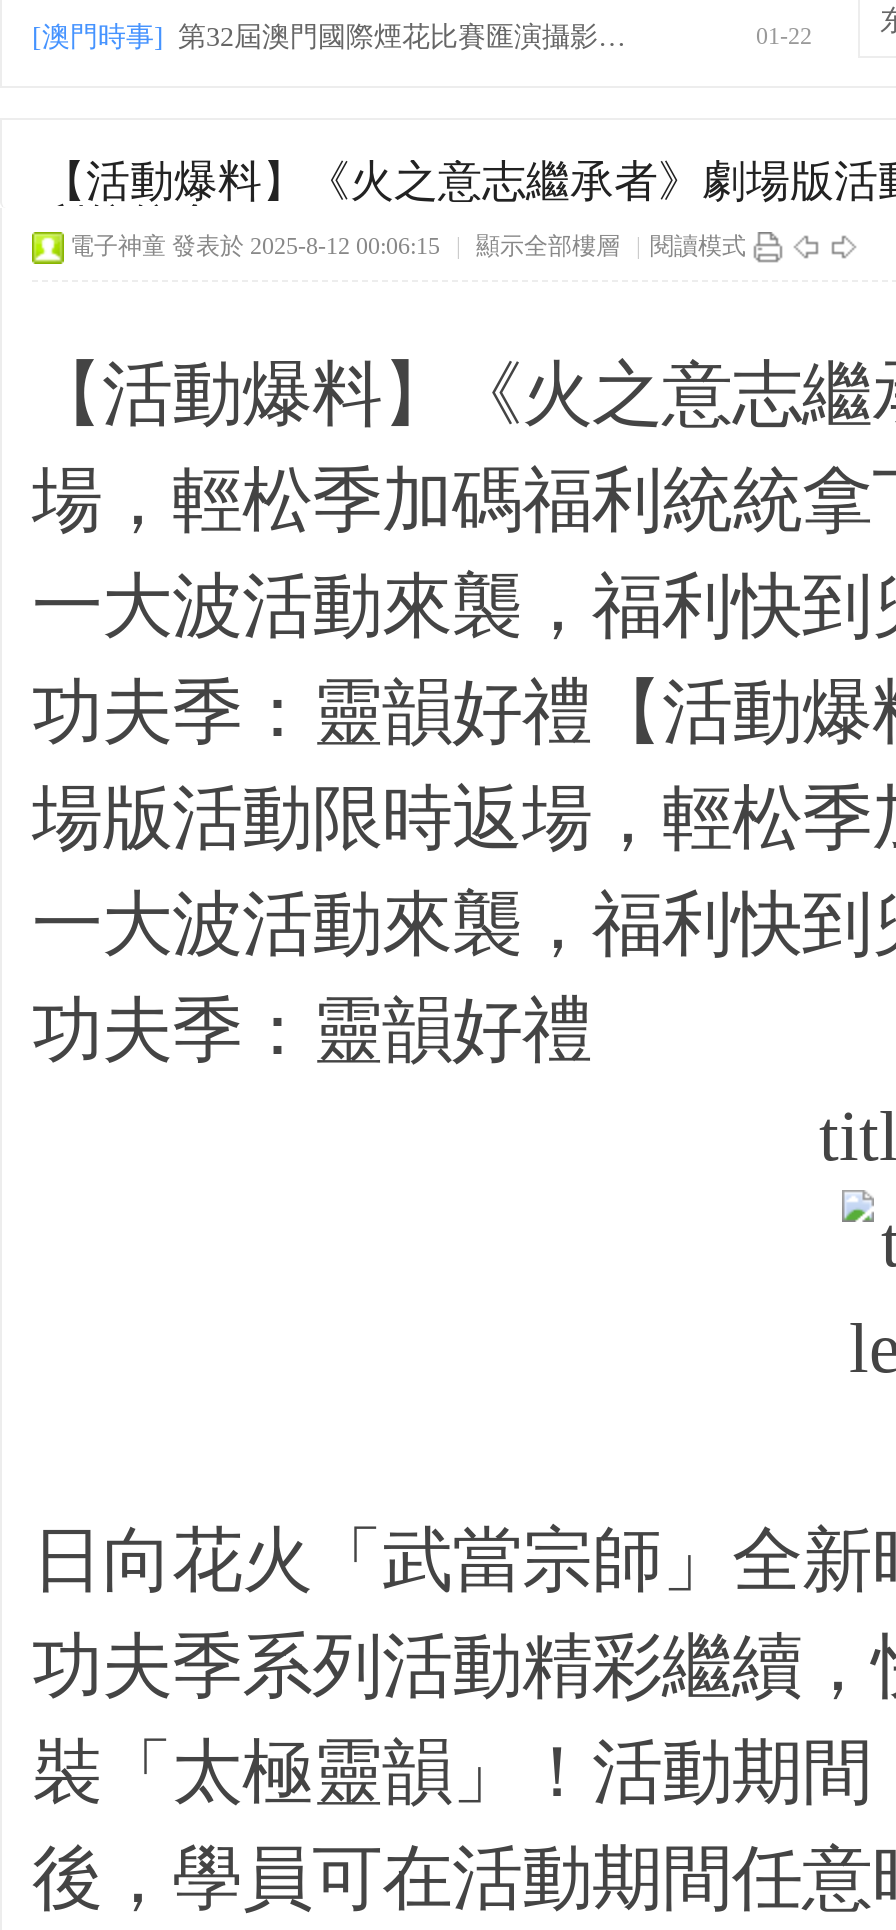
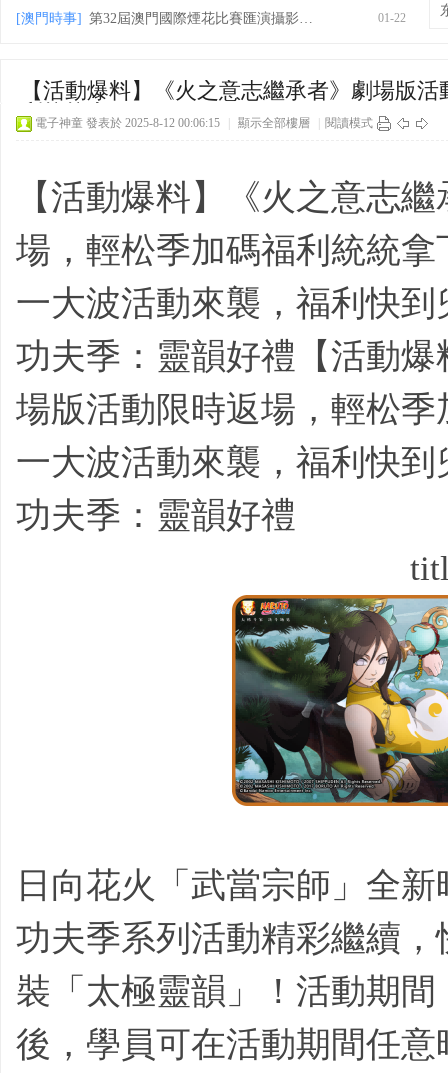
none -> [231,594,445,807] [image]

